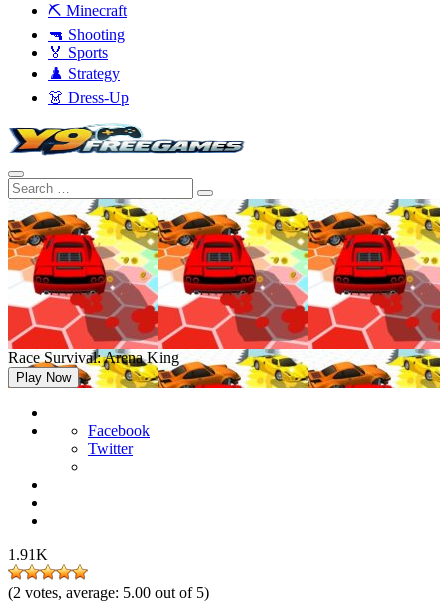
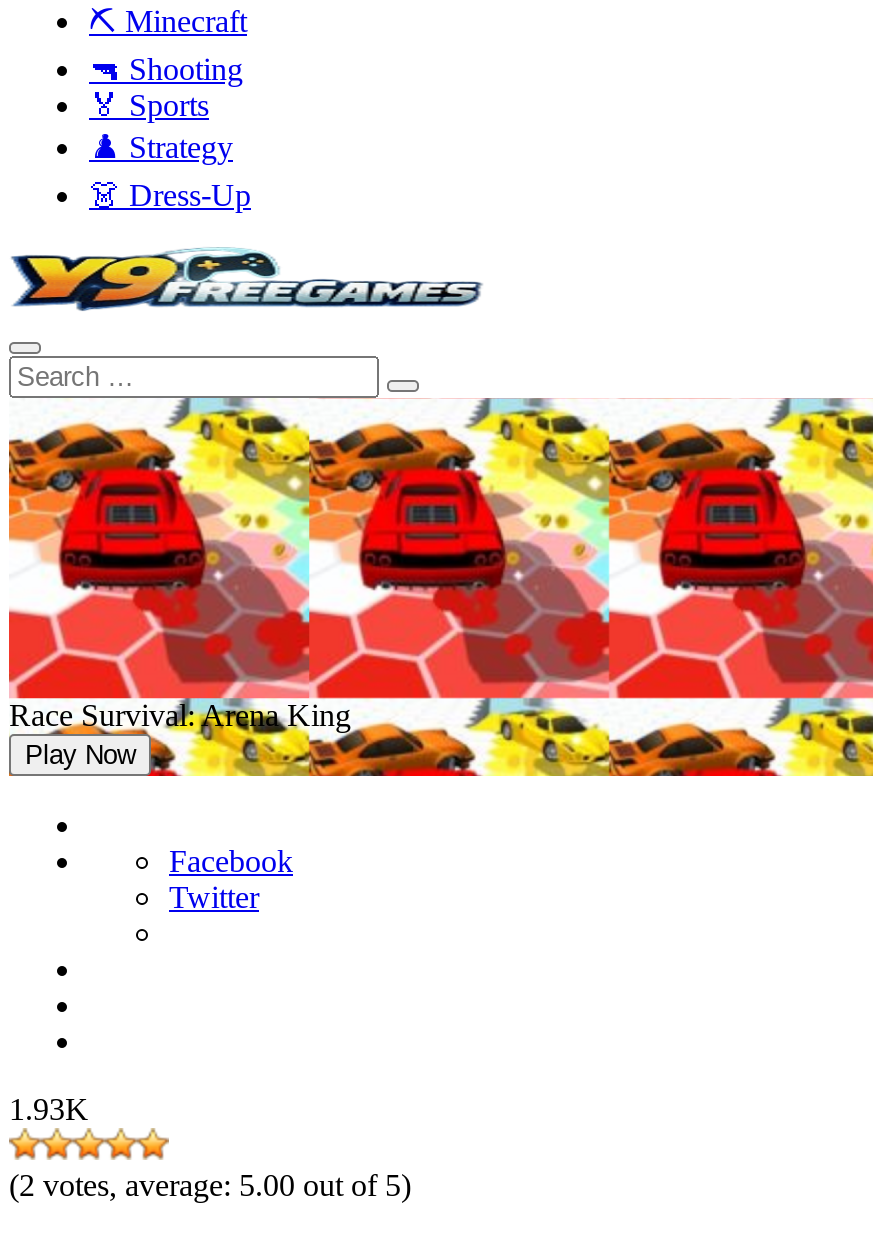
[8,546,48,563] 1.91K -> [9,1092,89,1126] 1.93K

